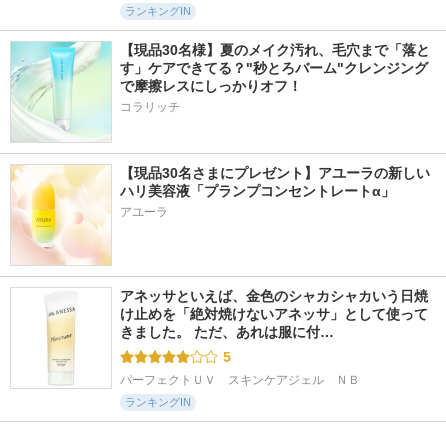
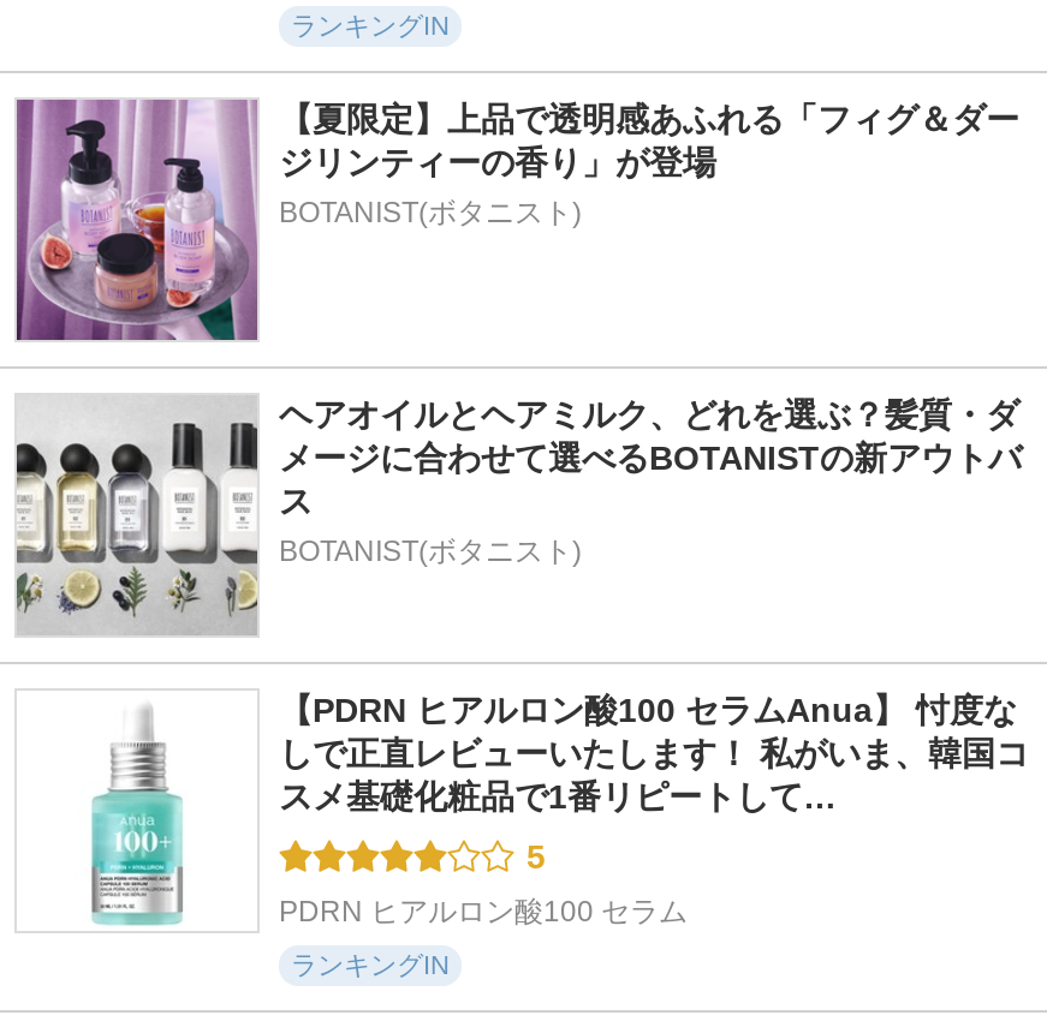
[10,41,430,142] [image] | 【現品30名様】夏のメイク汚れ、毛穴まで「落と | す」ケアできてる？"秒とろバーム"クレンジング | で摩擦レスにしっかりオフ！ | コラリッチ -> [14,97,1019,342] [image] | 【夏限定】上品で透明感あふれる「フィグ＆ダー | ジリンティーの香り」が登場 | BOTANIST(ボタニスト)
[11,165,430,265] [image] | 【現品30名さまにプレゼント】アユーラの新しい | ハリ美容液「プランプコンセントレートα」 | アユーラ -> [14,395,1022,635] [image] | ヘアオイルとヘアミルク、どれを選ぶ？髪質・ダ | メージに合わせて選べるBOTANISTの新アウトバ | ス | BOTANIST(ボタニスト)
[42,288,428,385] [image] | アネッサといえば、金色のシャカシャカいう日焼 | け止めを「絶対焼けないアネッサ」として使って | きました。 ただ、あれは服に付… -> [89,691,1029,926] [image] | 【PDRN ヒアルロン酸100 セラムAnua】 忖度な | しで正直レビューいたします！ 私がいま、韓国コ | スメ基礎化粧品で1番リピートして…
[120,373,360,387] パーフェクトＵＶ スキンケアジェル ＮＢ -> [279,895,688,929] PDRN ヒアルロン酸100 セラム

